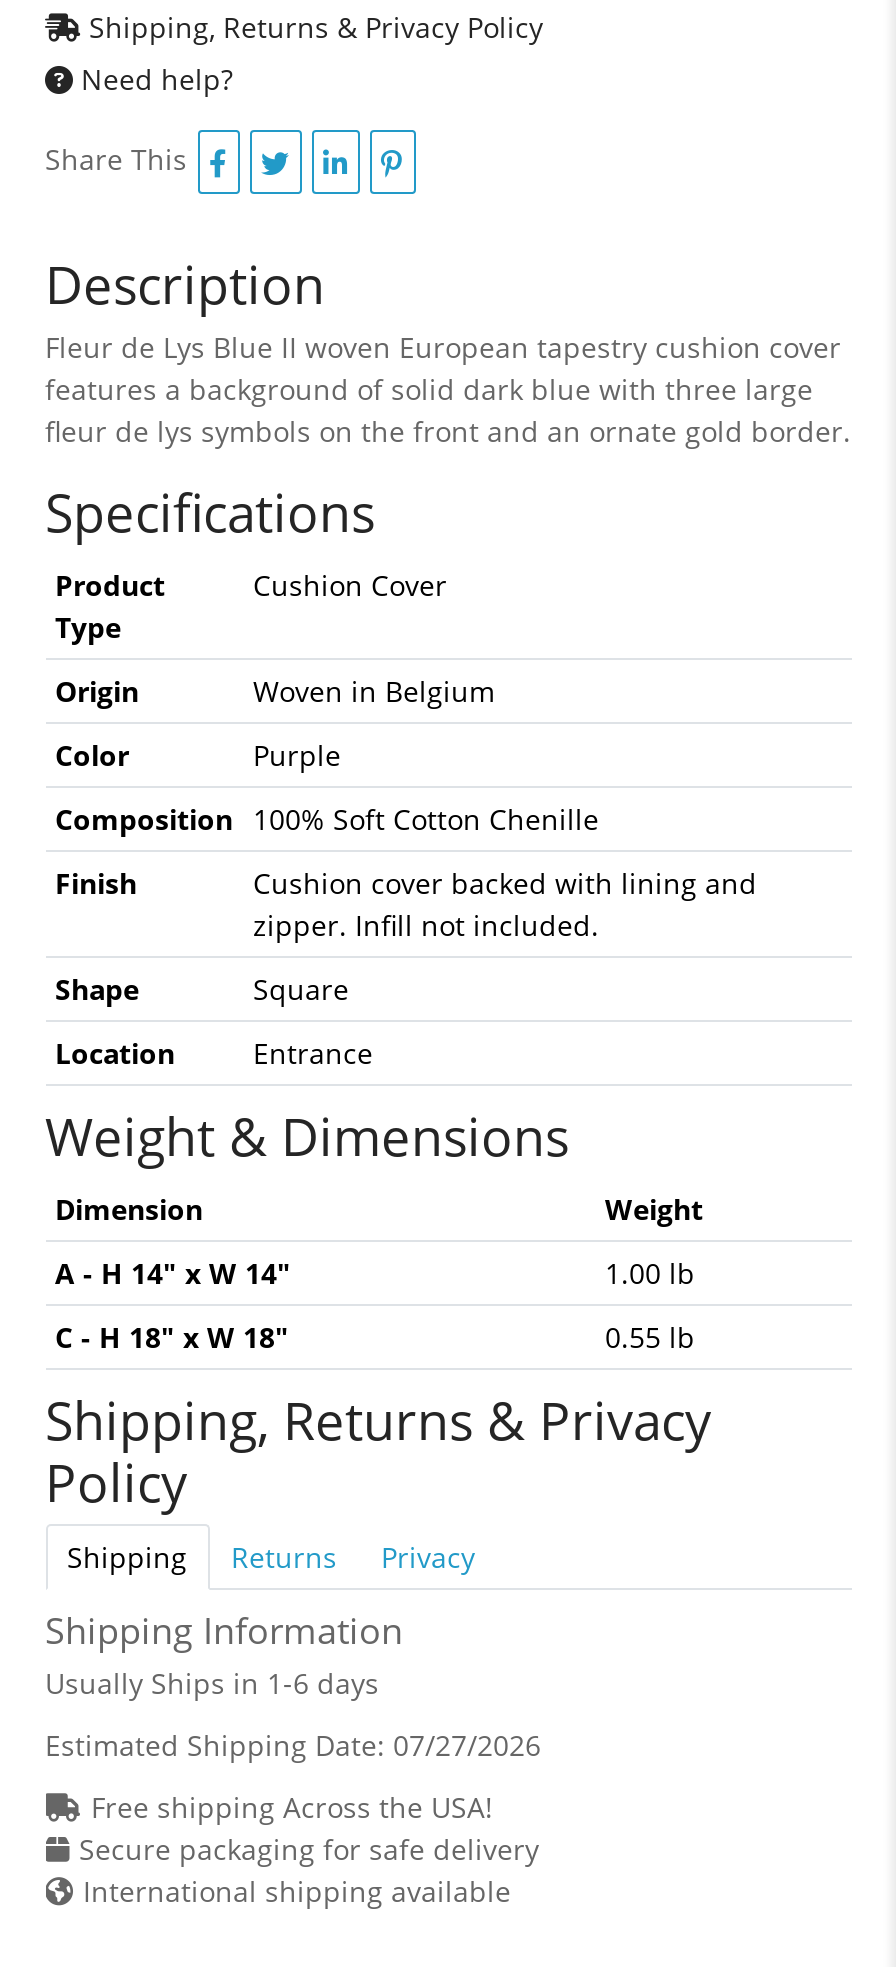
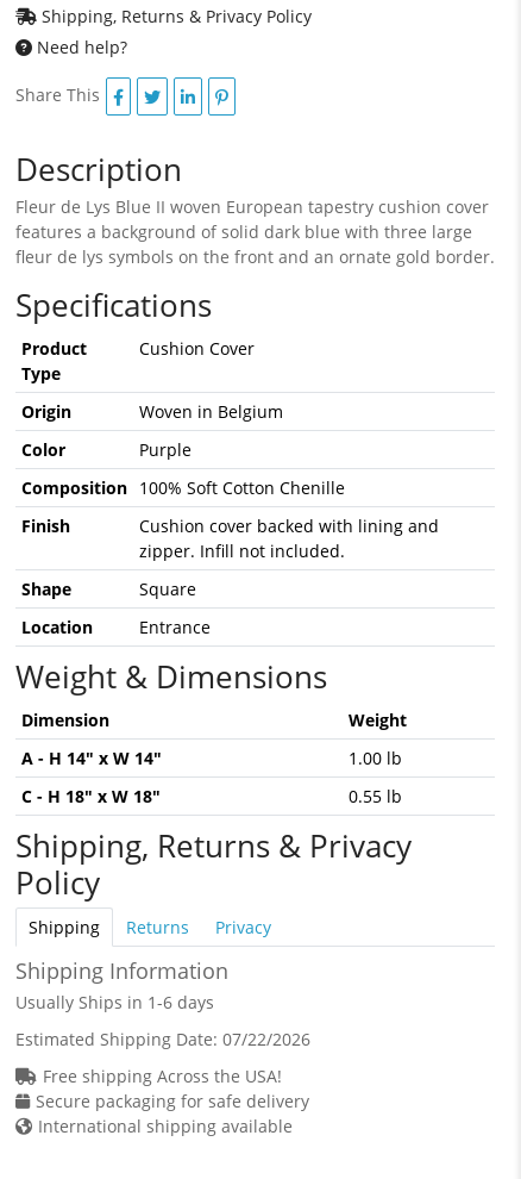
[45,1726,541,1764] Estimated Shipping Date: 07/27/2026 -> [15,1028,310,1051] Estimated Shipping Date: 07/22/2026

